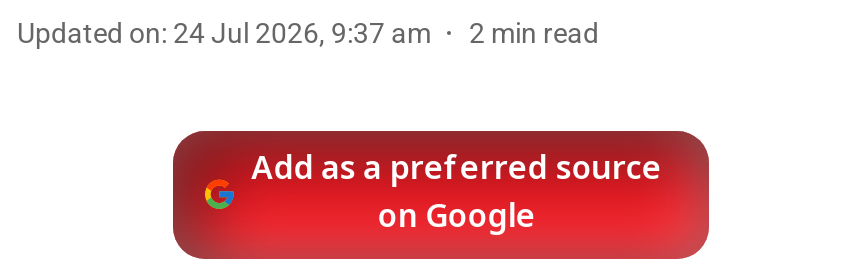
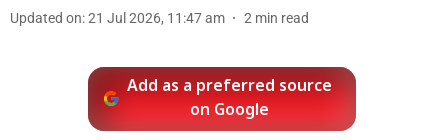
[17,18,431,50] Updated on: 24 Jul 2026, 9:37 am -> [10,10,225,26] Updated on: 21 Jul 2026, 11:47 am

